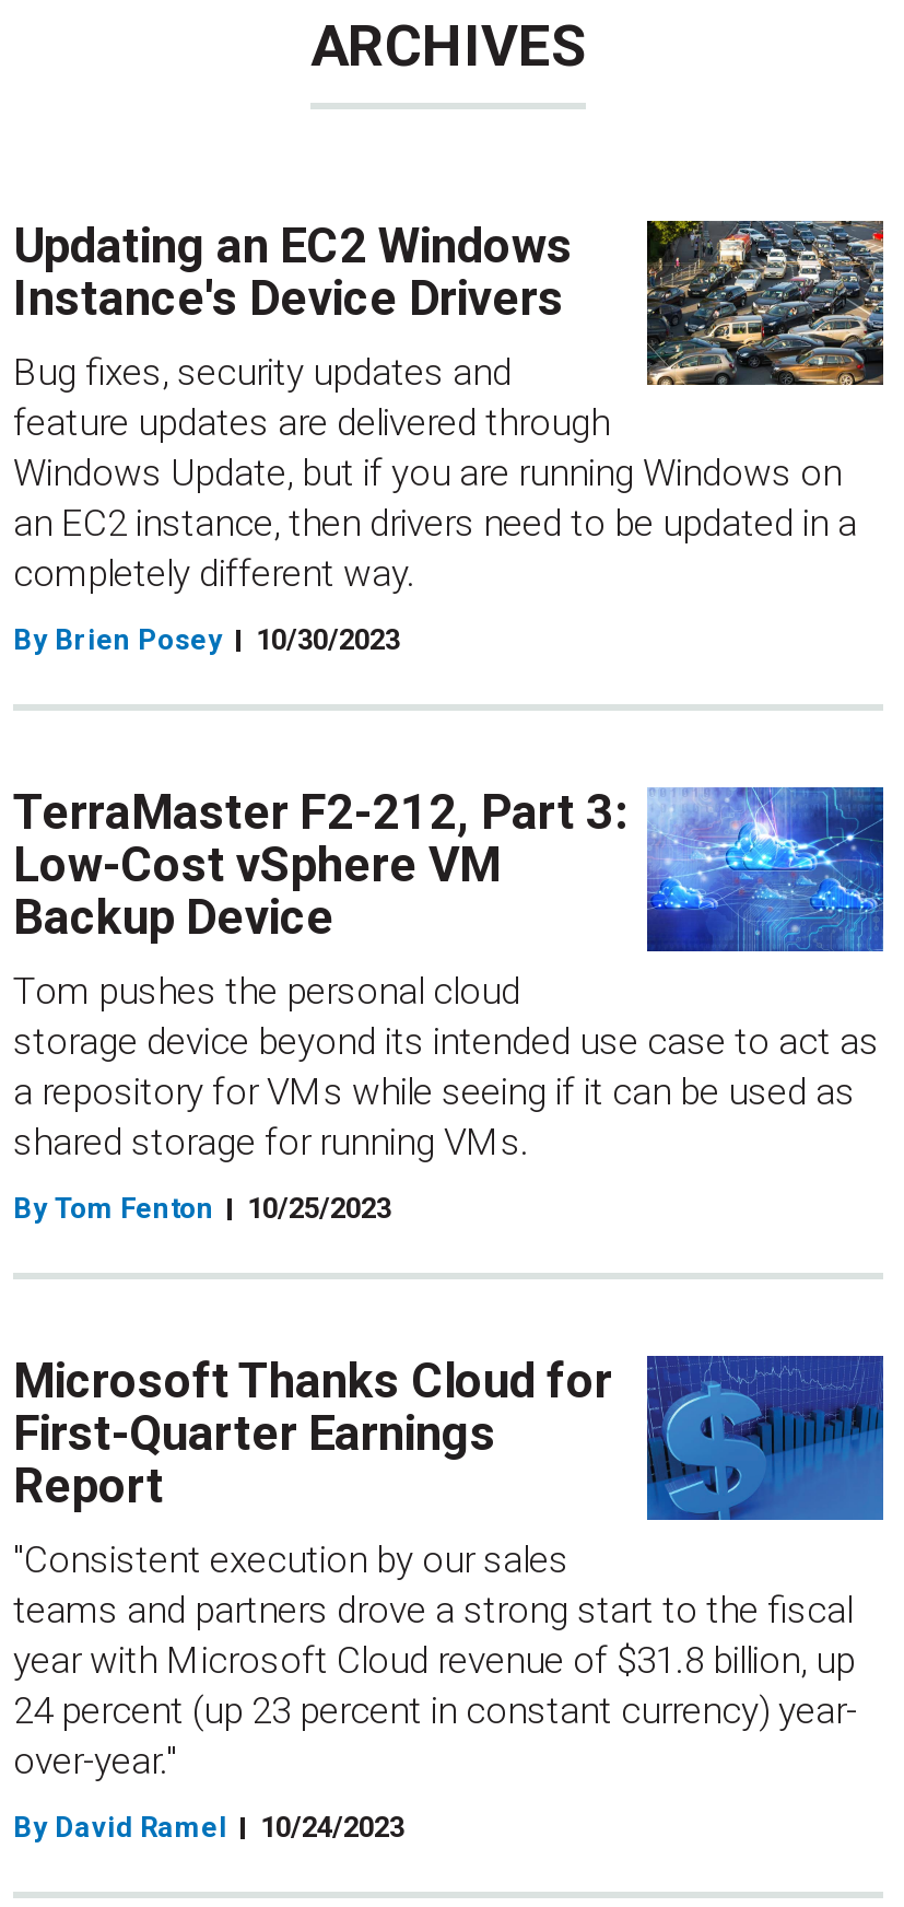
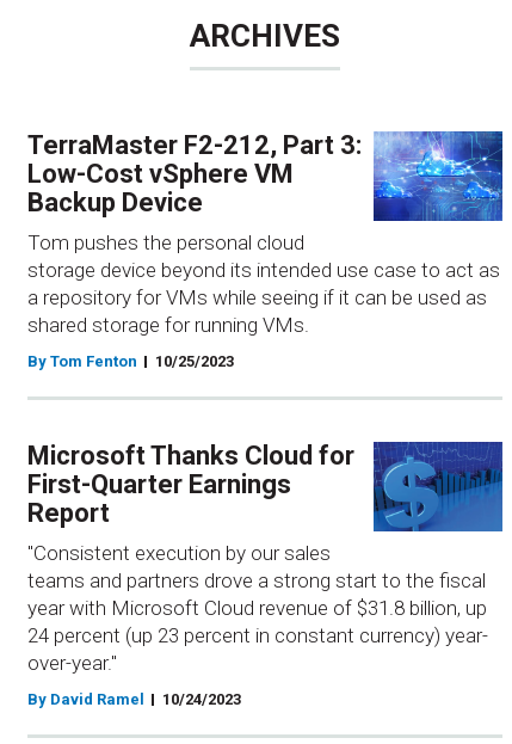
[13,219,885,656] [image] | Updating an EC2 Windows | Instance's Device Drivers | Bug fixes, security updates and | feature updates are delivered through | Windows Update, but if you are running Windows on | an EC2 instance, then drivers need to be updated in a | completely different way. | By Brien Posey | 10/30/2023 -> none

